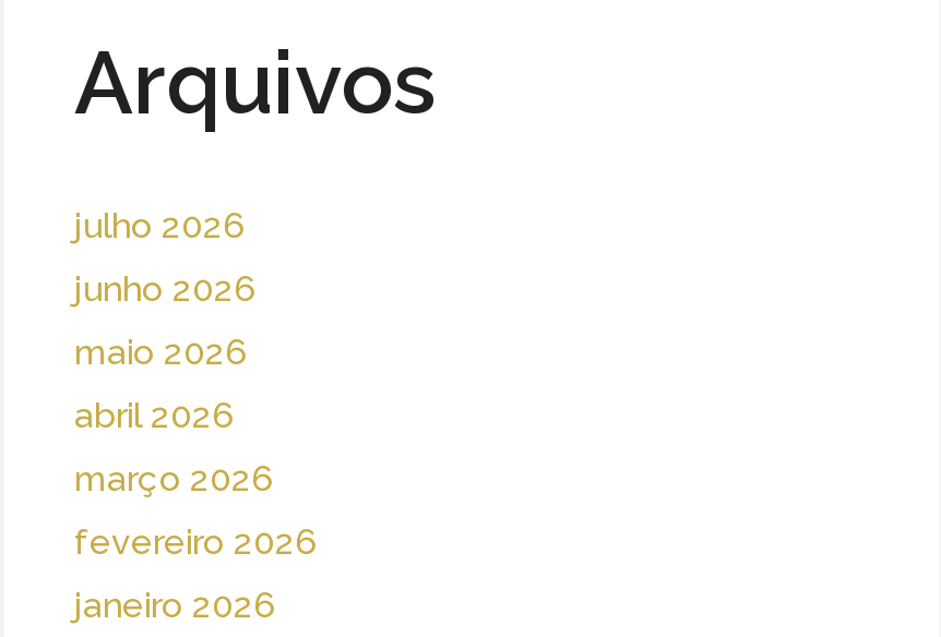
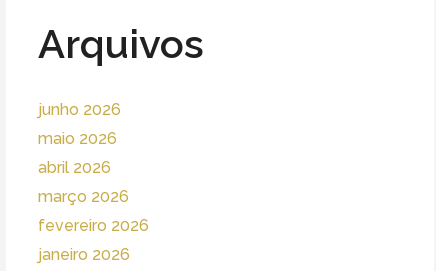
[74,206,245,247] julho 2026 -> none

